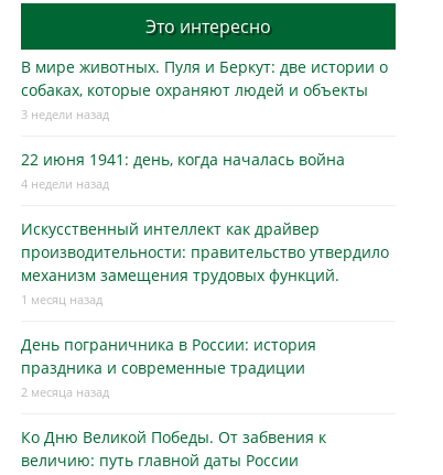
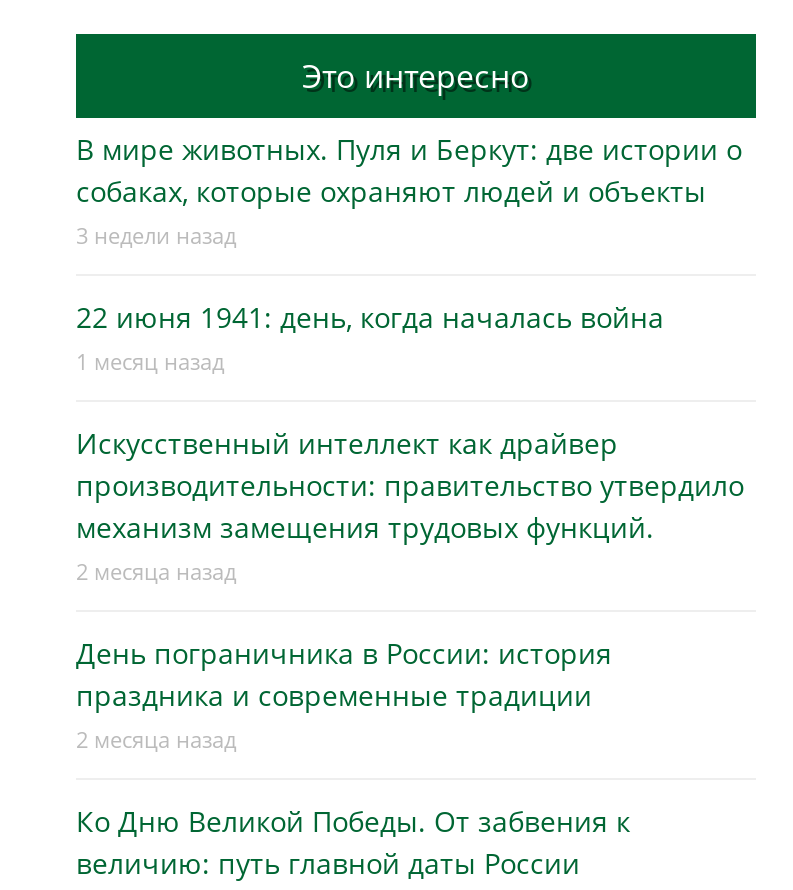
[21,175,109,192] 4 недели назад -> [76,346,224,376] 1 месяц назад
[21,291,102,307] 1 месяц назад -> [76,556,236,586] 2 месяца назад

